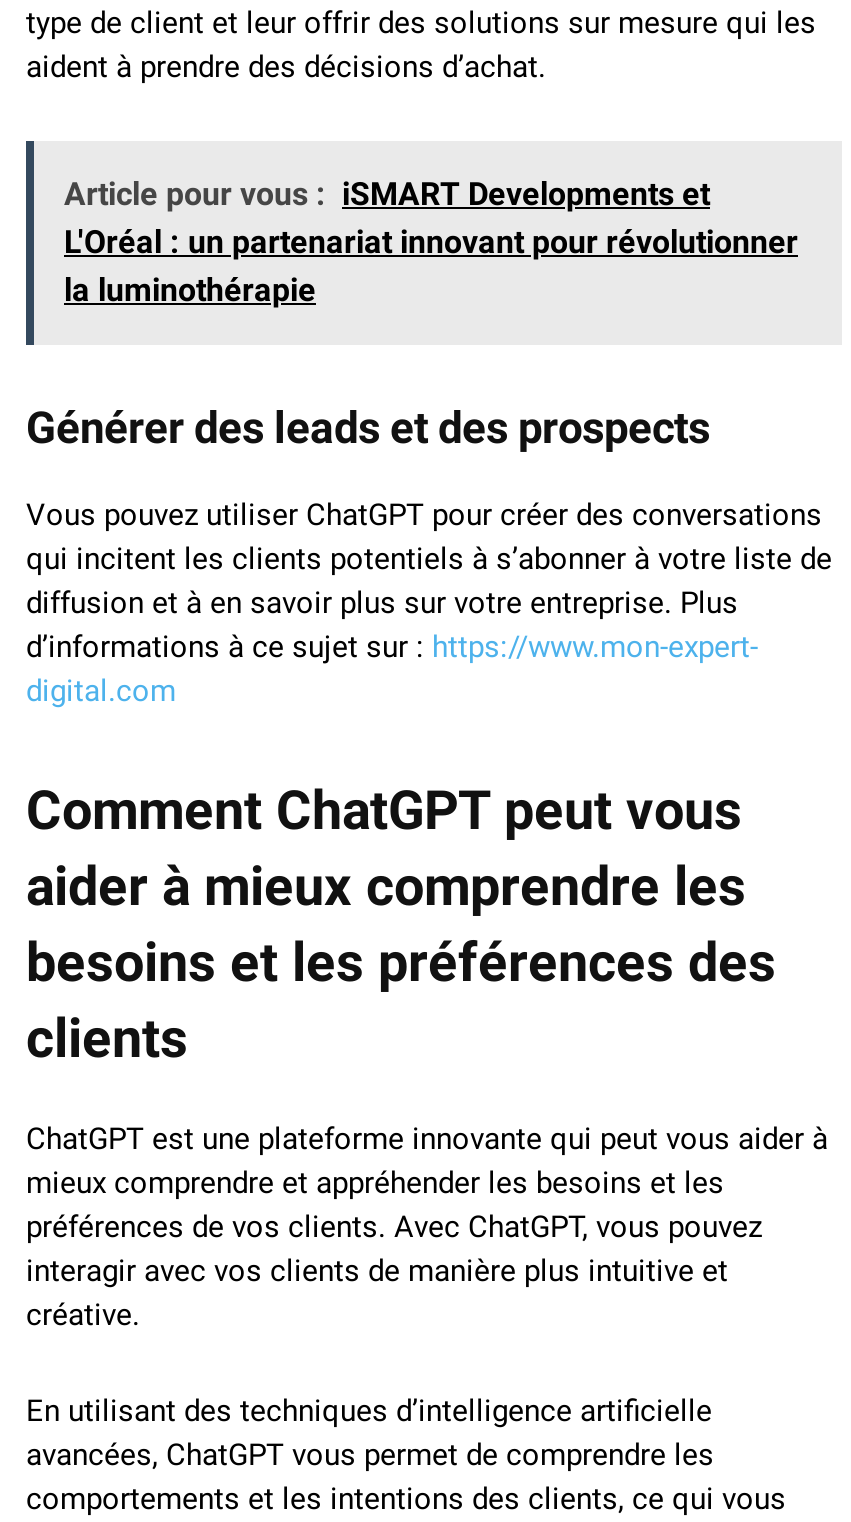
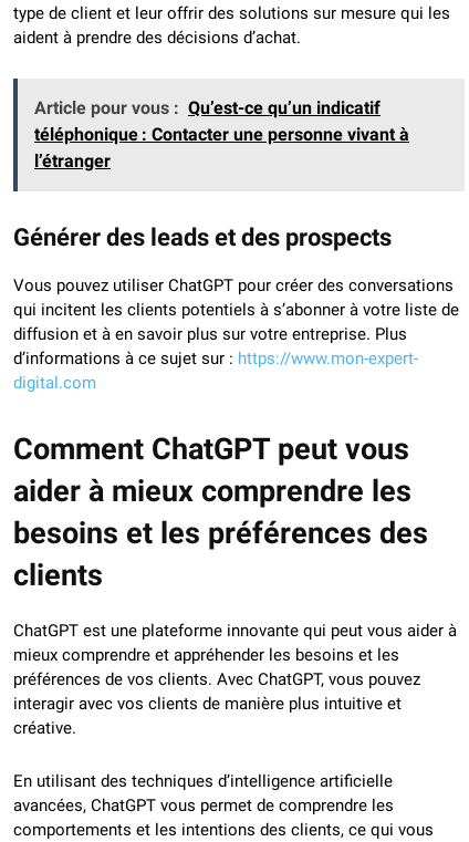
[64,175,798,309] Article pour vous : iSMART Developments et | L'Oréal : un partenariat innovant pour révolutionner | la luminothérapie -> [34,97,409,171] Article pour vous : Qu’est-ce qu’un indicatif | téléphonique : Contacter une personne vivant à | l’étranger

